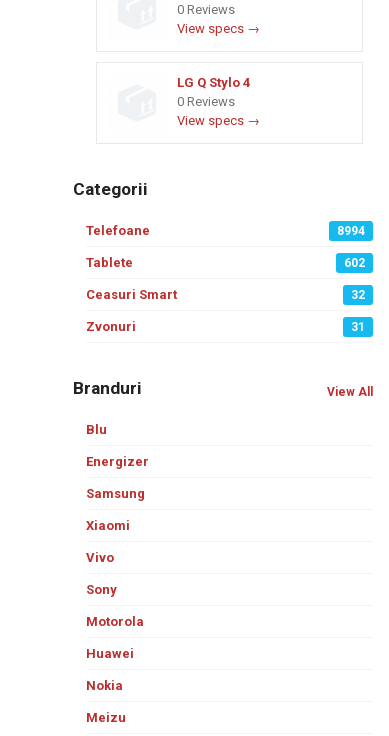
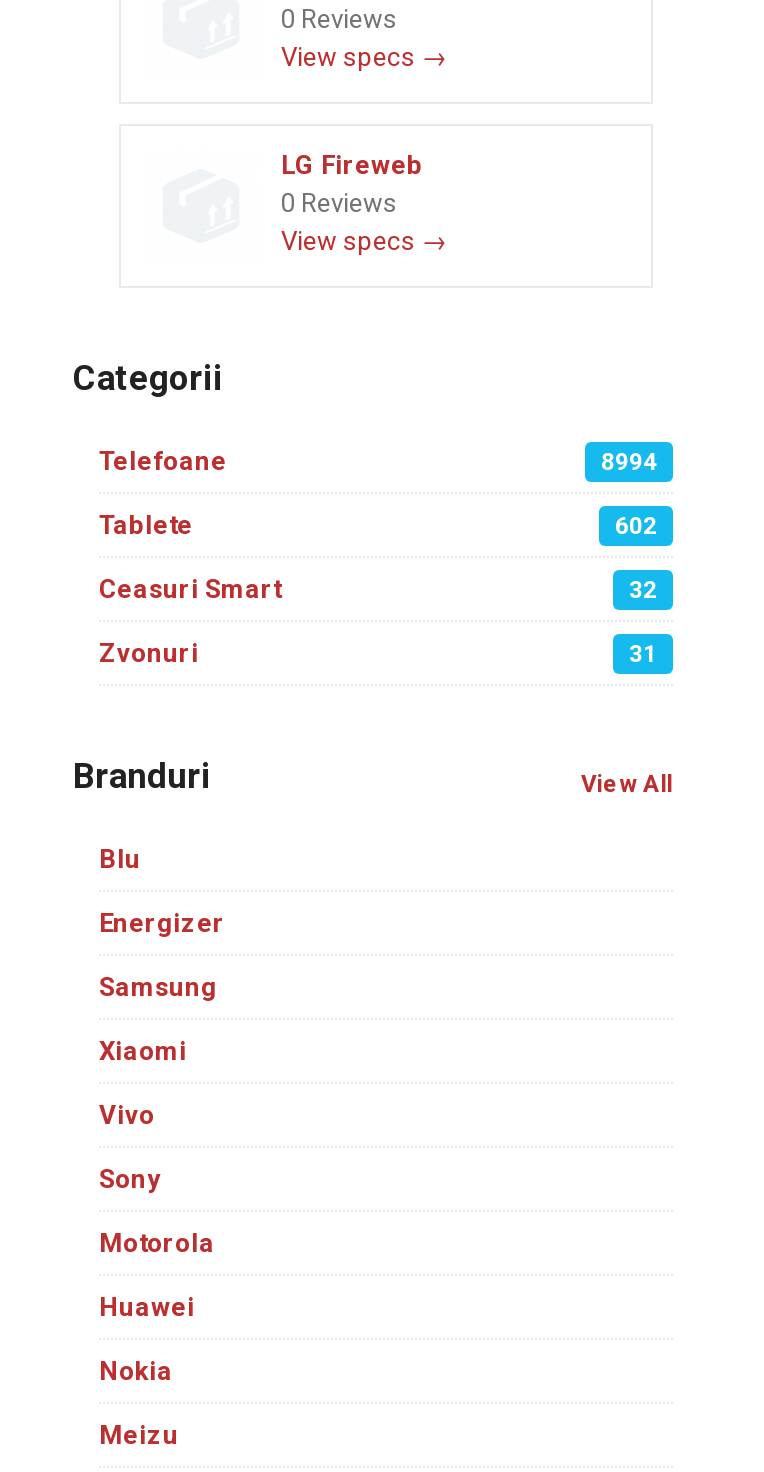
[177,75,250,90] LG Q Stylo 4 -> [281,150,423,180] LG Fireweb

